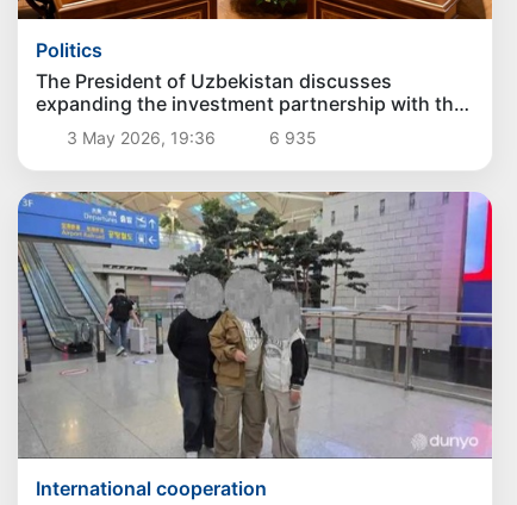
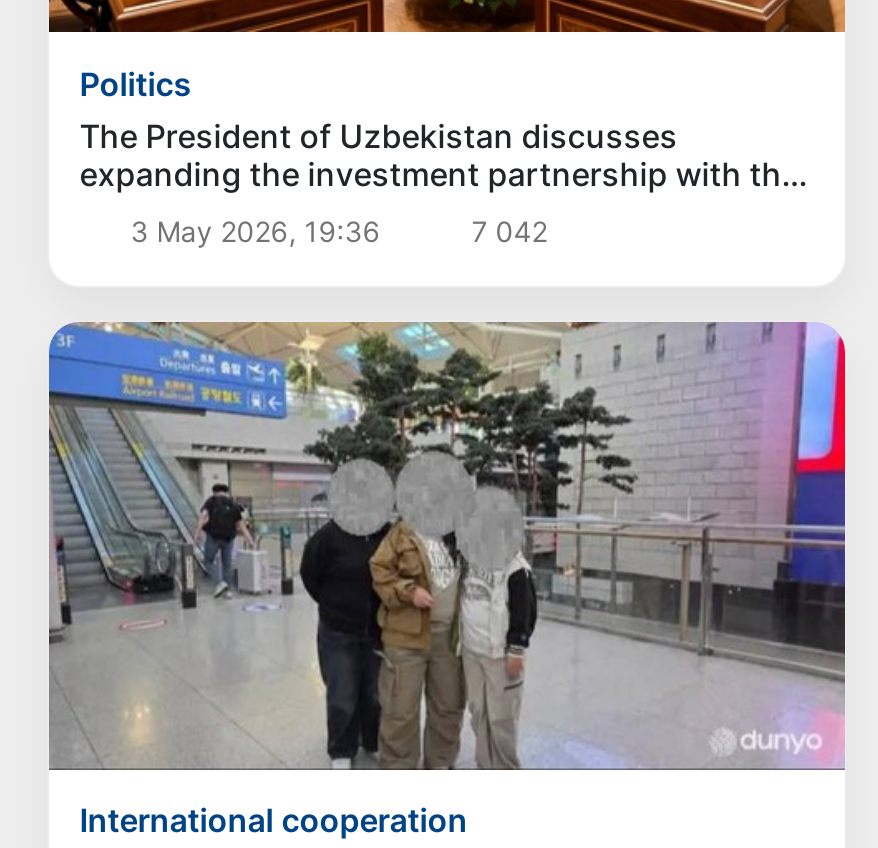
[265,127,317,148] 6 935 -> [463,214,547,248] 7 042

